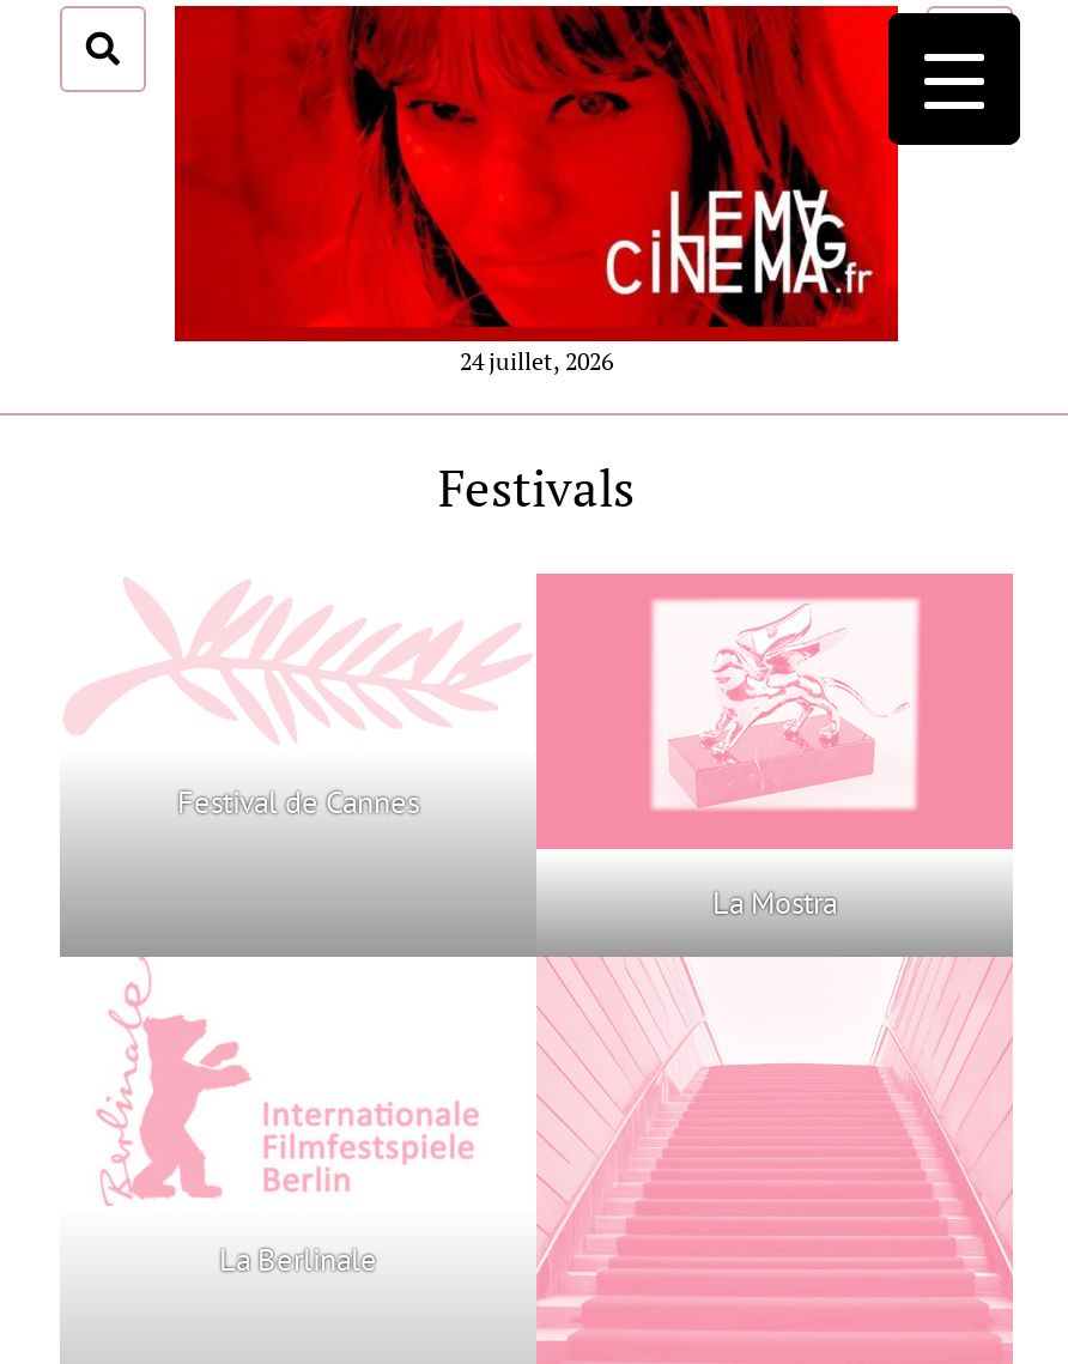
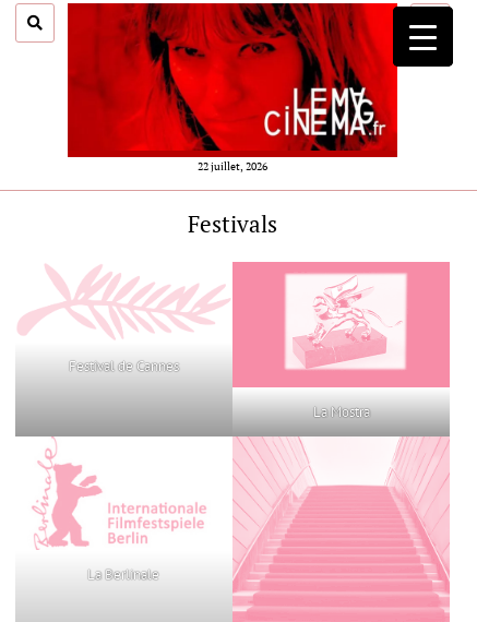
[460,347,613,378] 24 juillet, 2026 -> [198,159,267,173] 22 juillet, 2026

